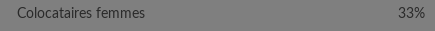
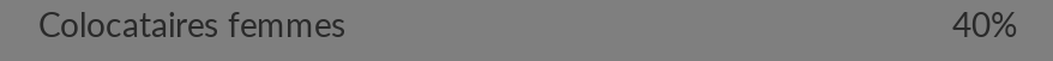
[398,7,425,21] 33% -> [952,11,1017,44] 40%

